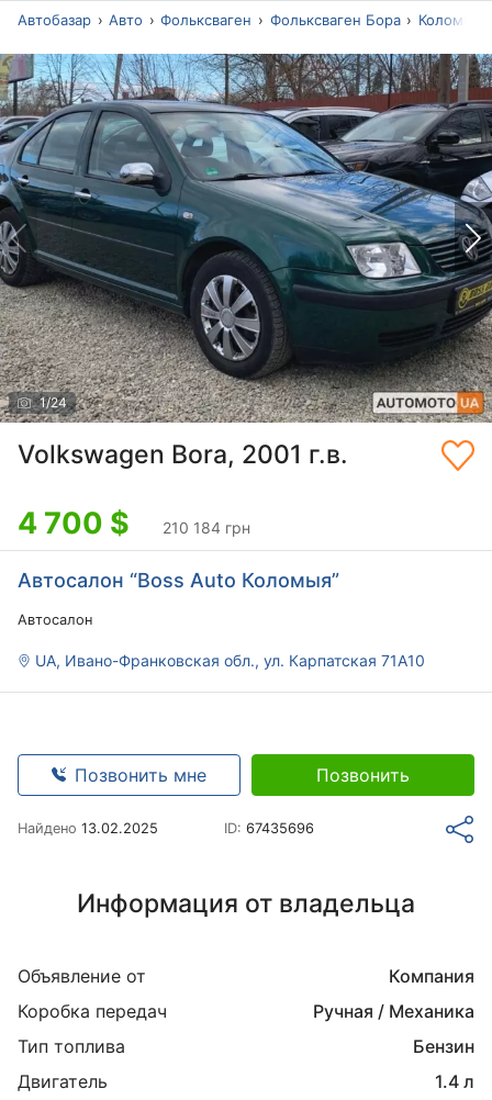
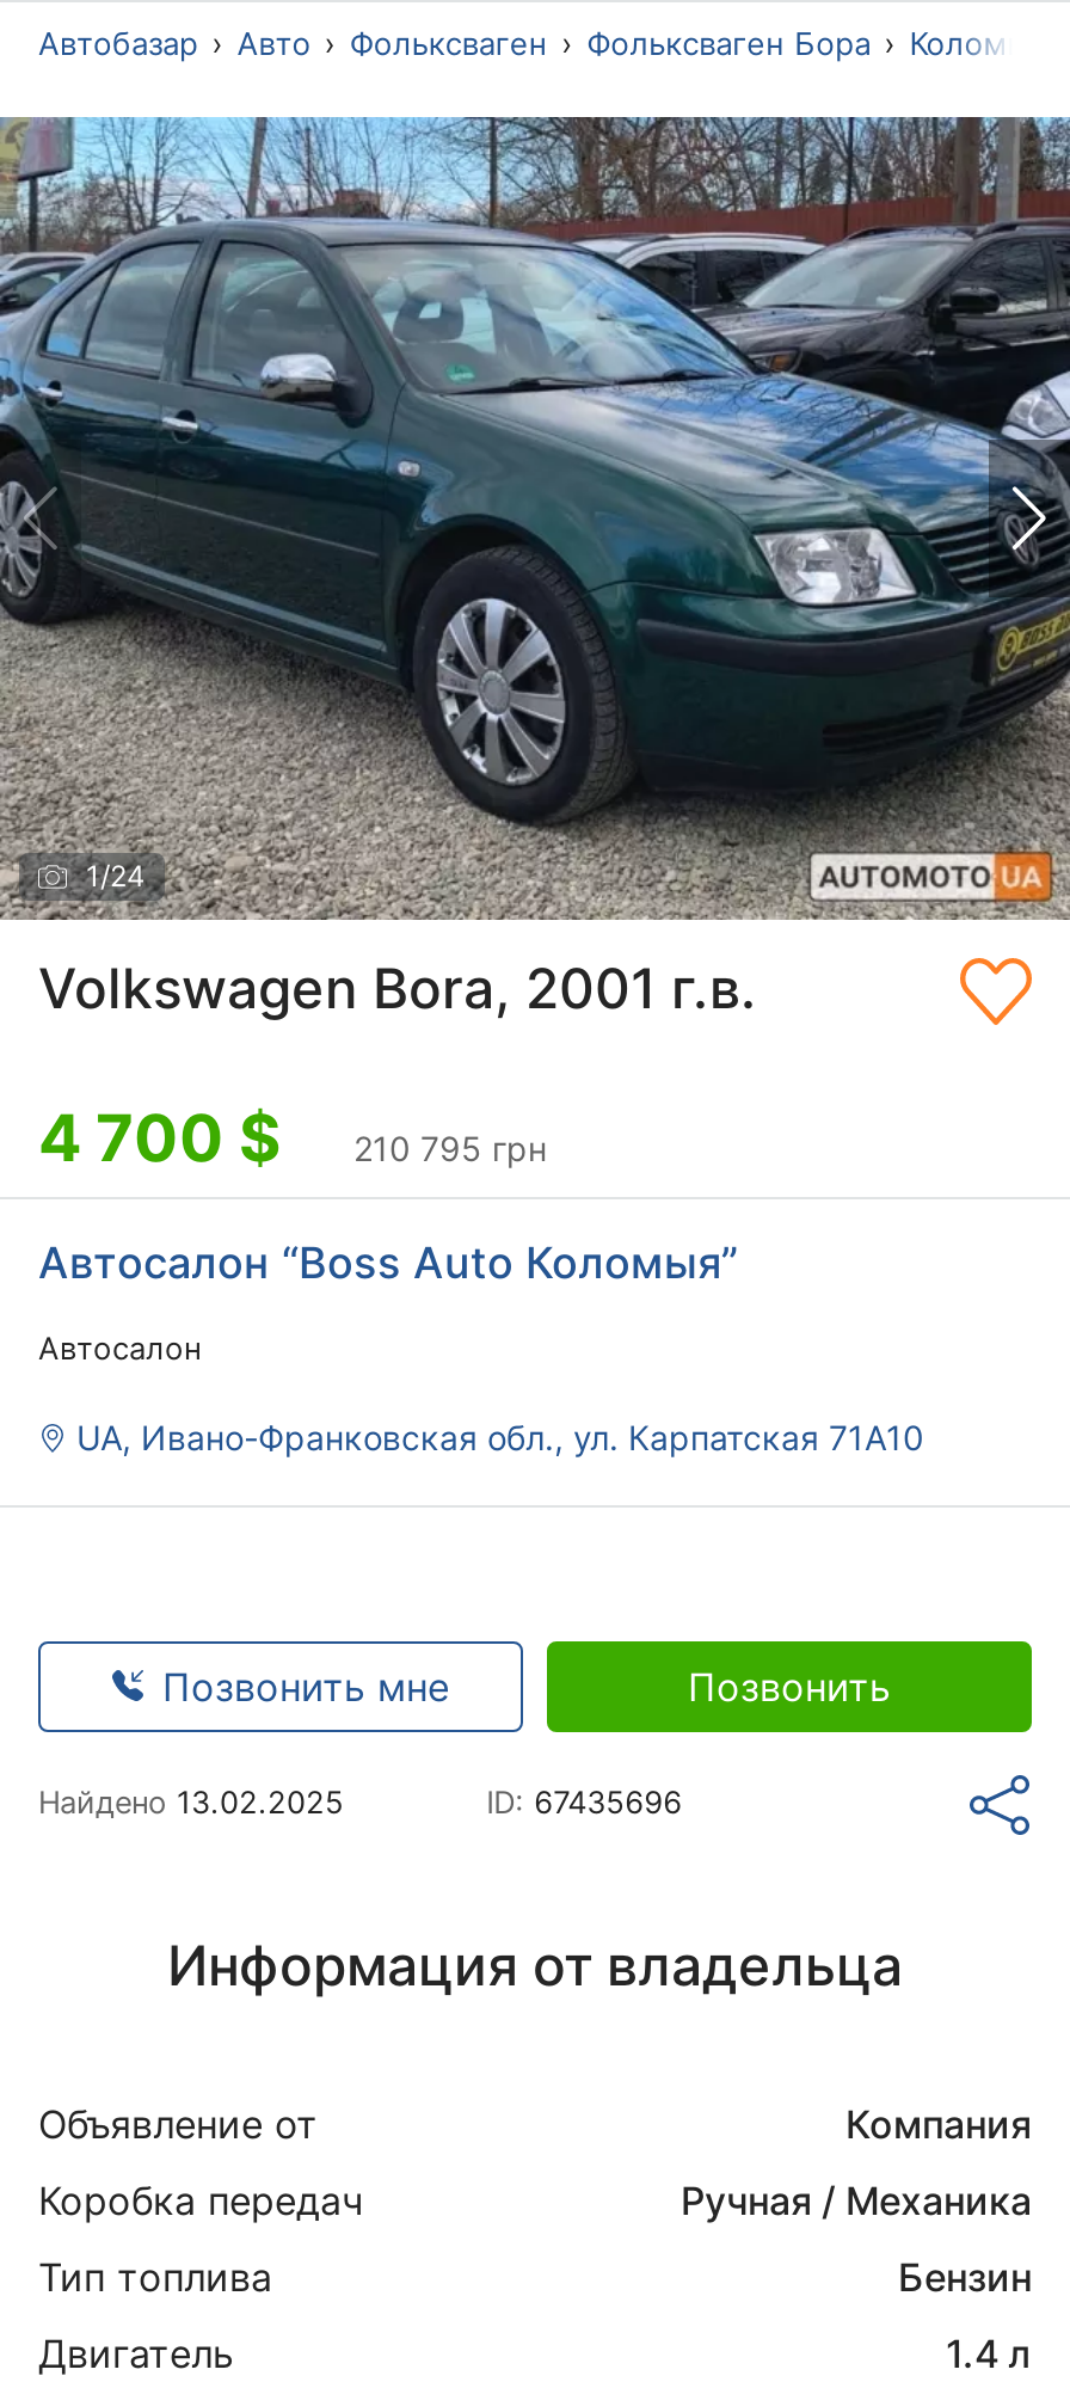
[18,505,250,541] 4 700 $ 210 184 грн -> [38,1098,547,1177] 4 700 $ 210 795 грн

